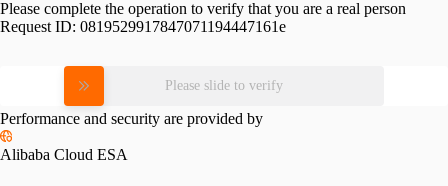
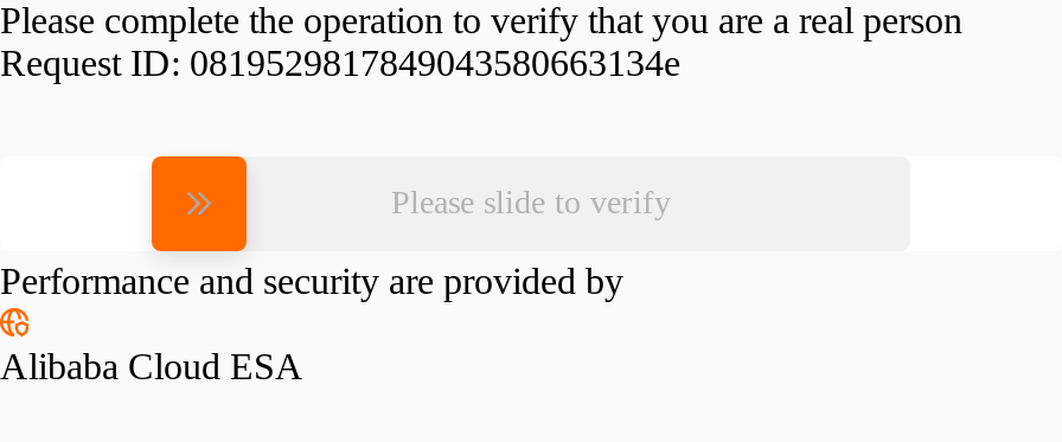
[0,18,286,35] Request ID: 0819529917847071194447161e -> [0,43,680,83] Request ID: 0819529817849043580663134e

